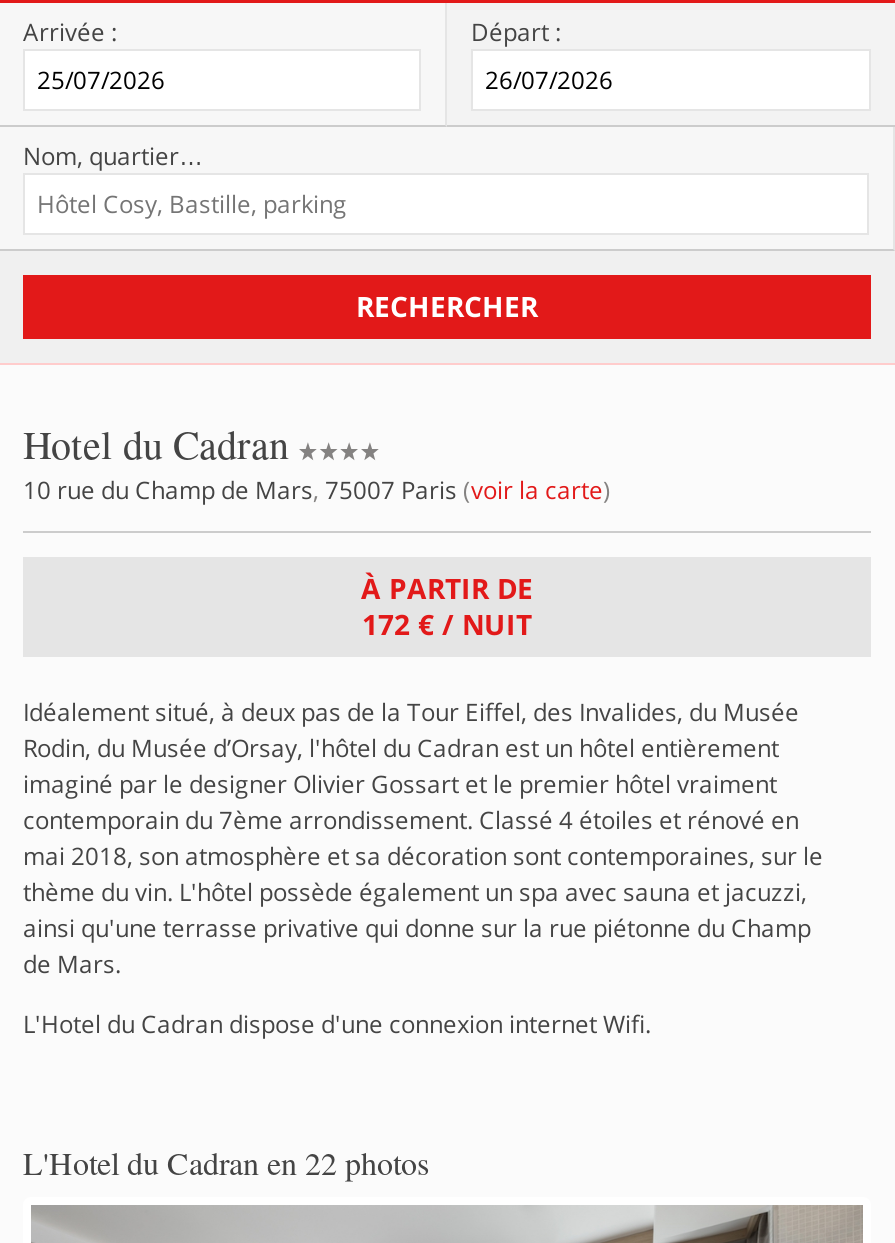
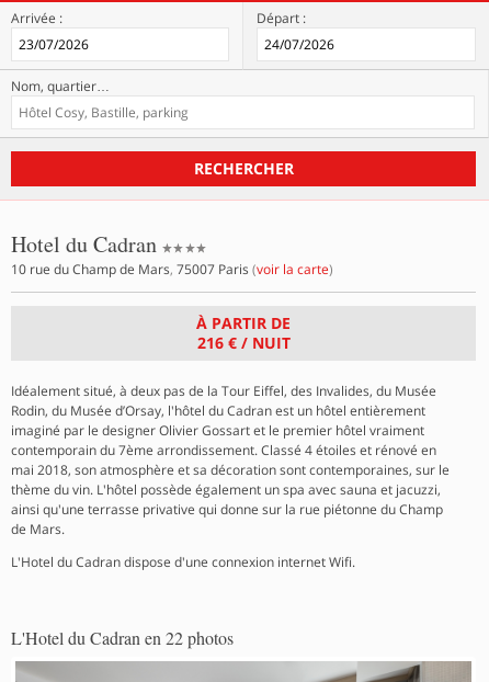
[362,605,532,643] 172 €/ NUIT -> [197,332,290,353] 216 €/ NUIT

